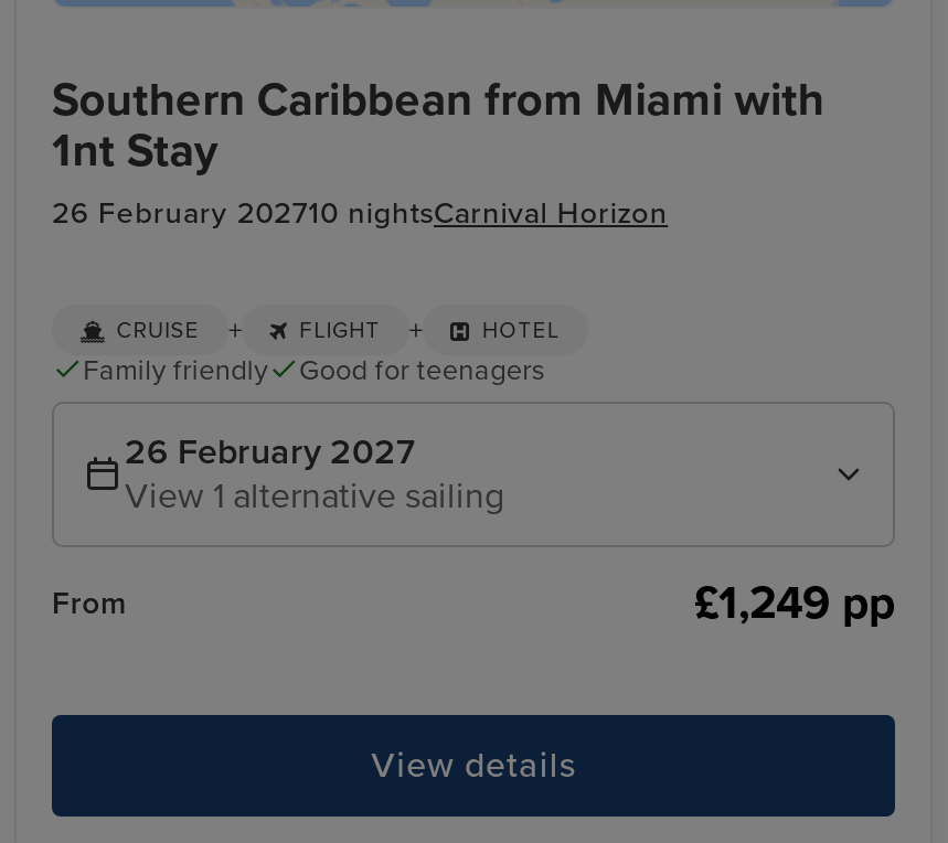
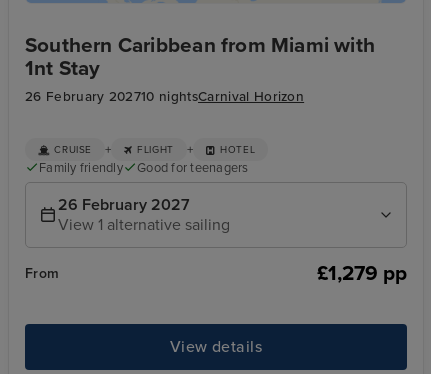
[694,575,895,630] £1,249 pp -> [317,261,407,286] £1,279 pp

